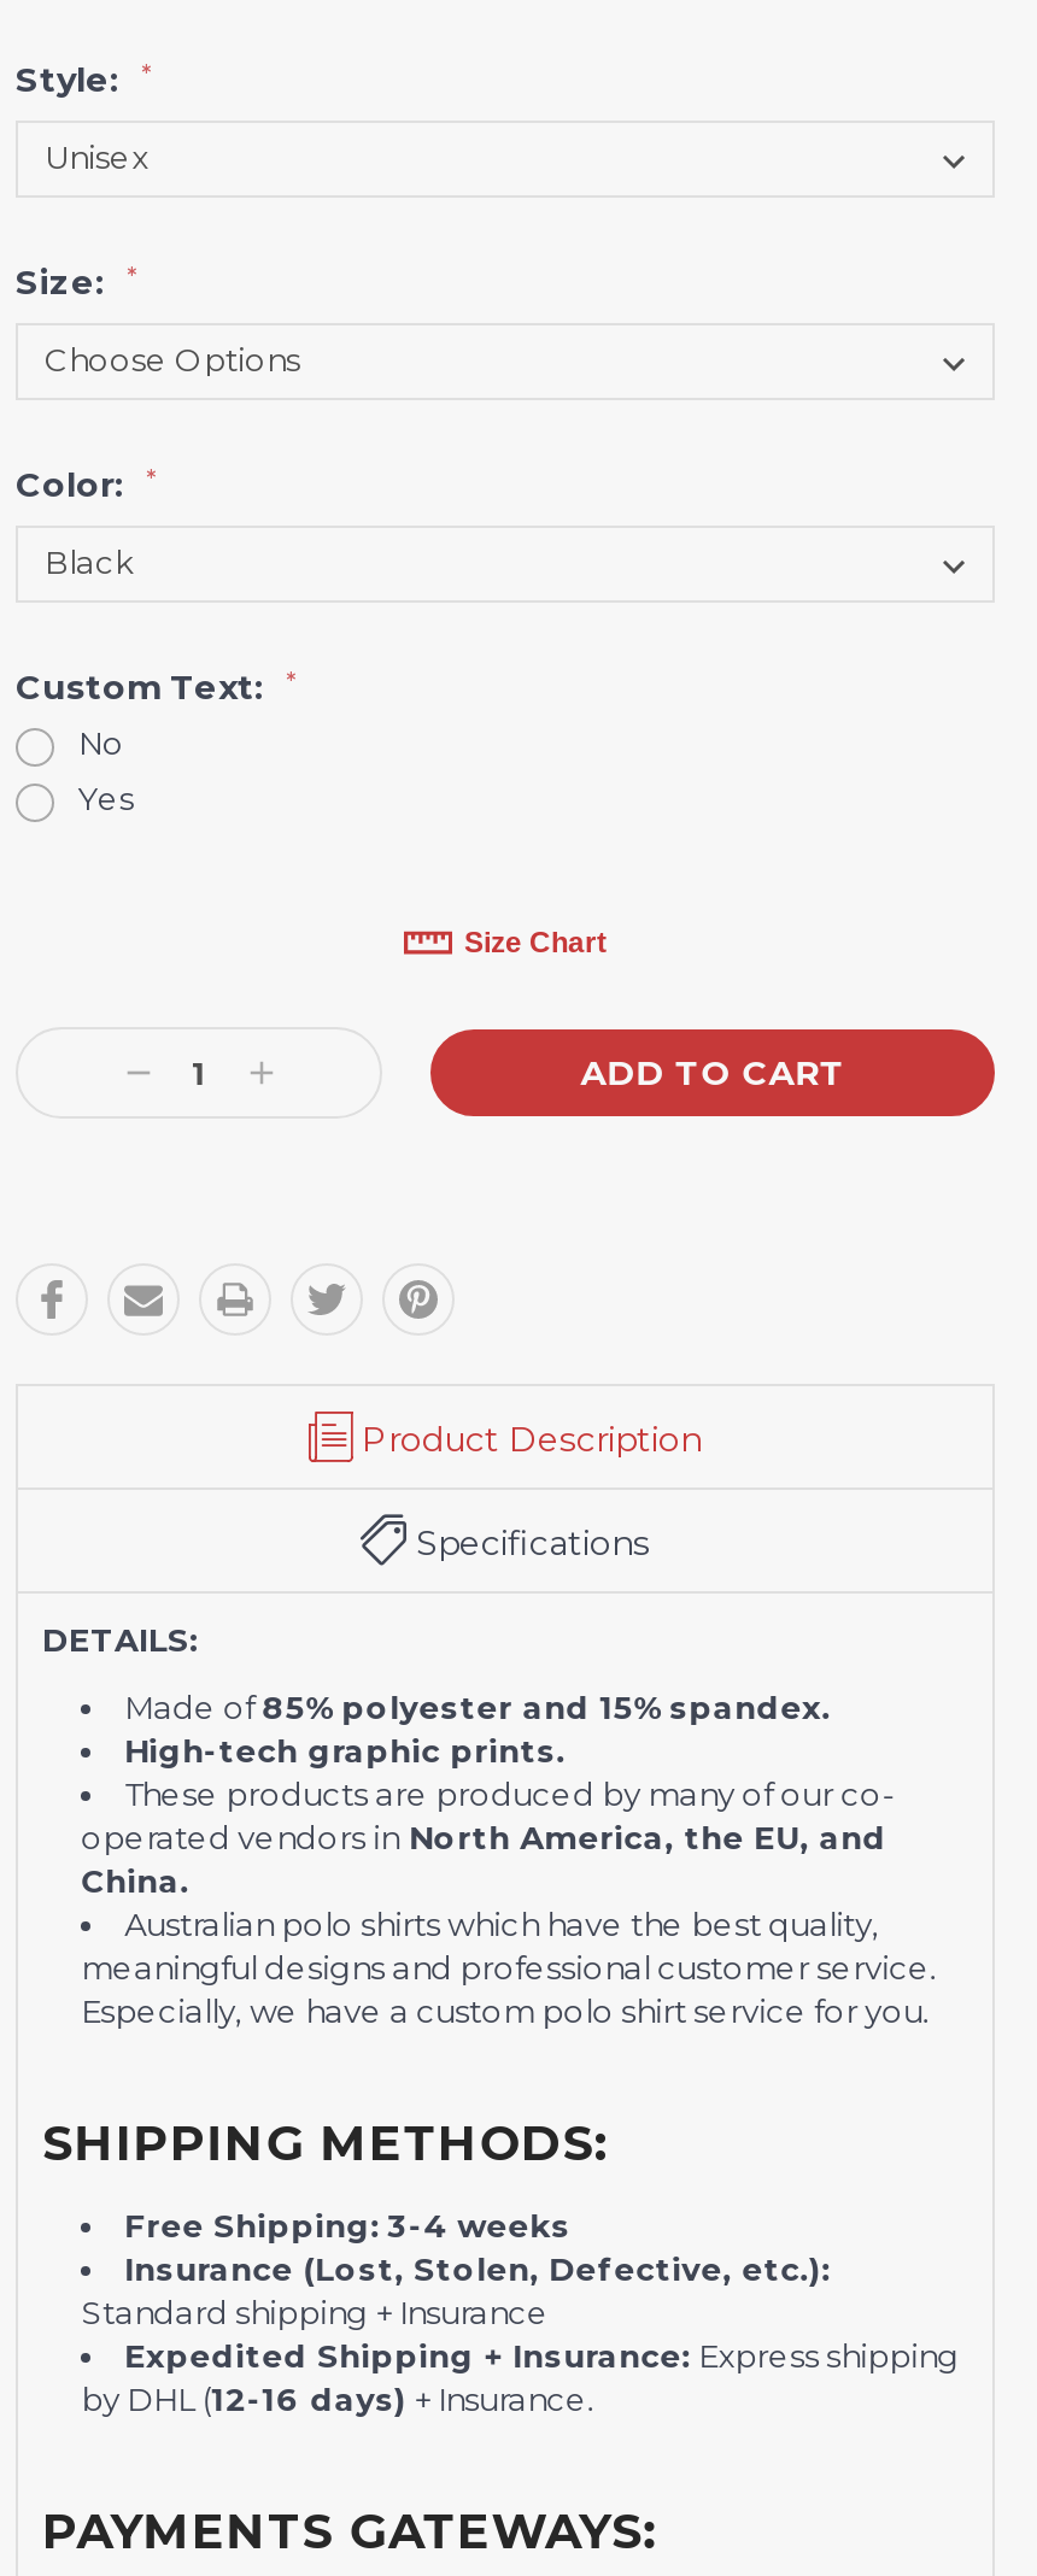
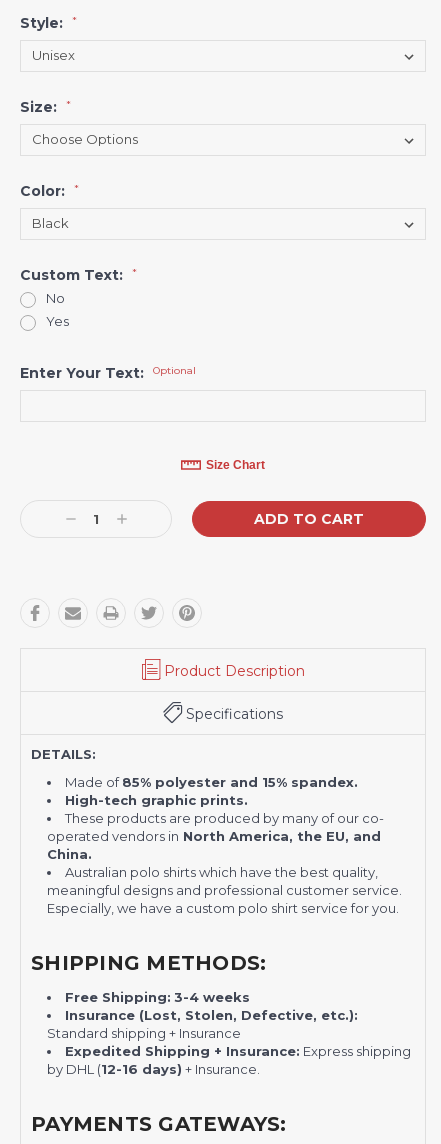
none -> [20,364,196,382] Enter Your Text: Optional

